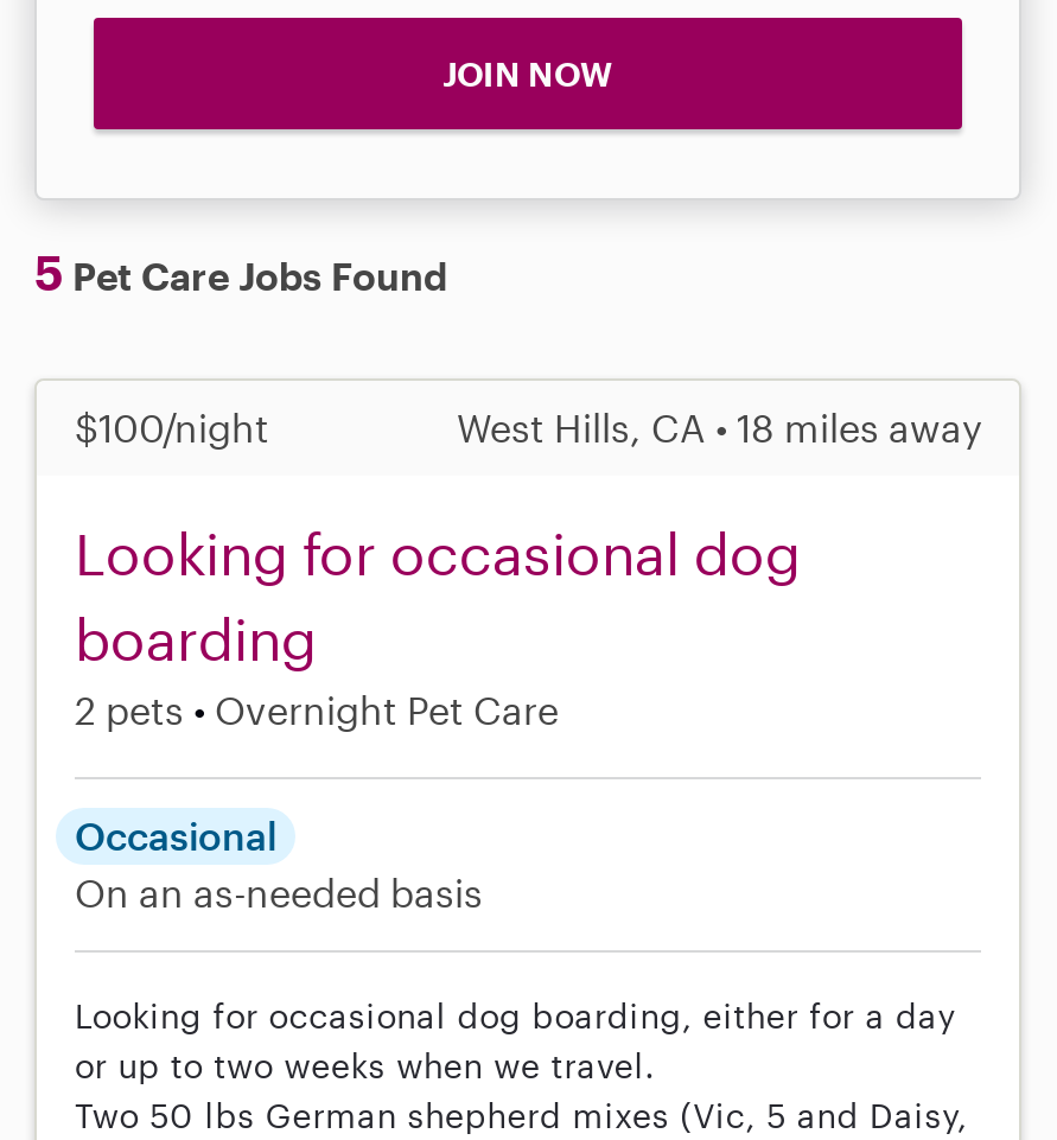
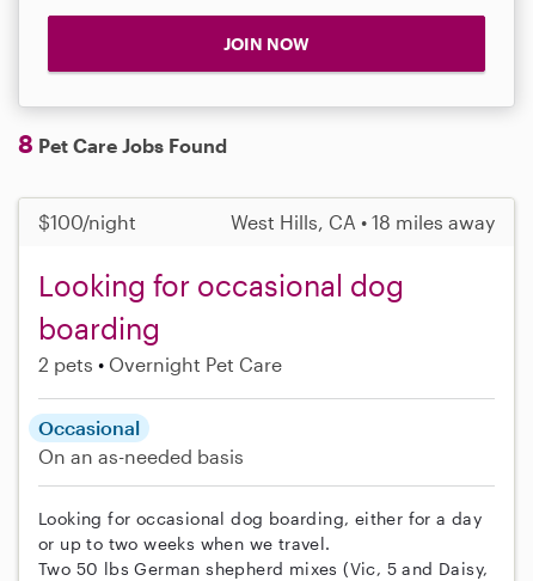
[34,243,447,300] 5 Pet Care Jobs Found -> [18,129,227,158] 8 Pet Care Jobs Found

